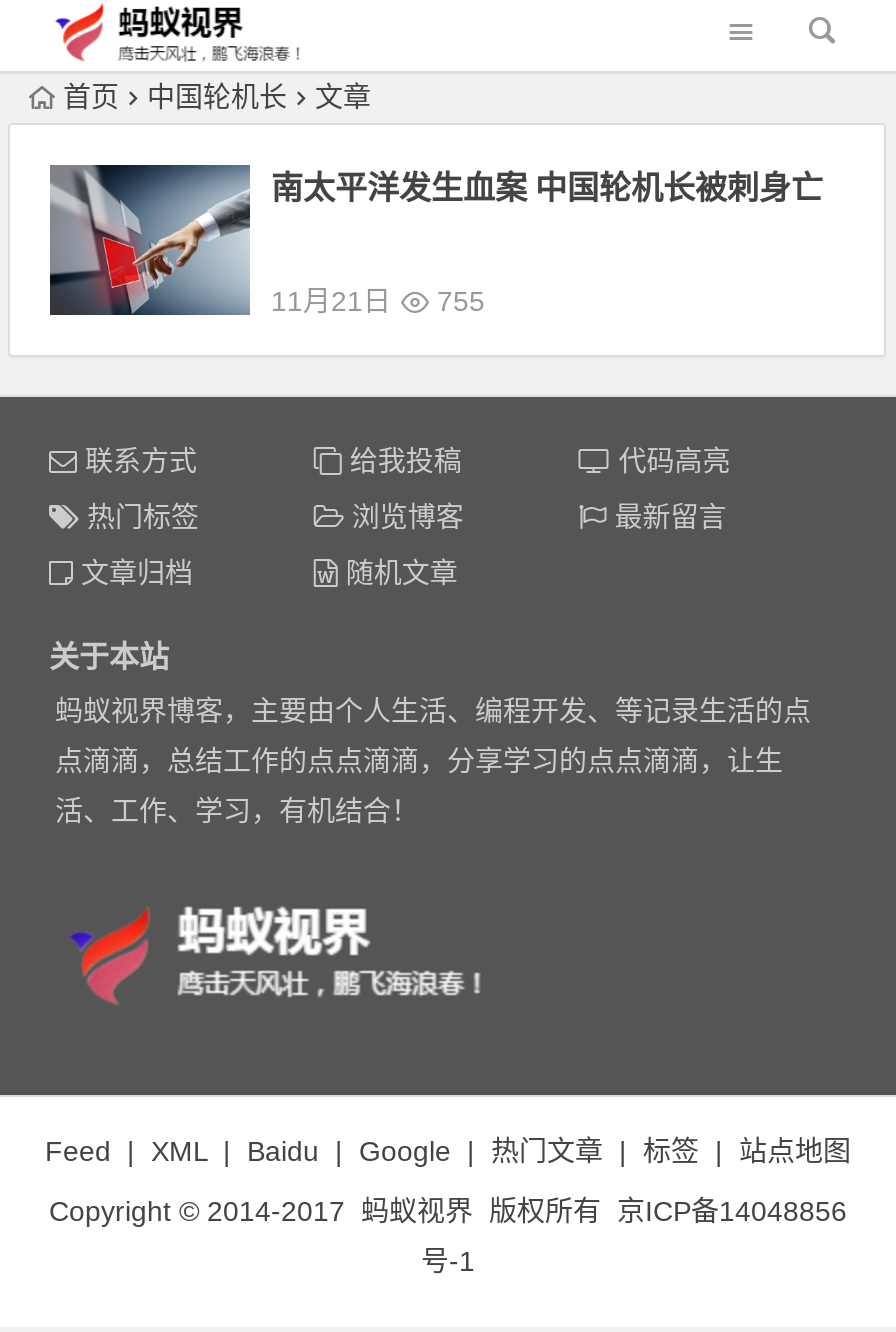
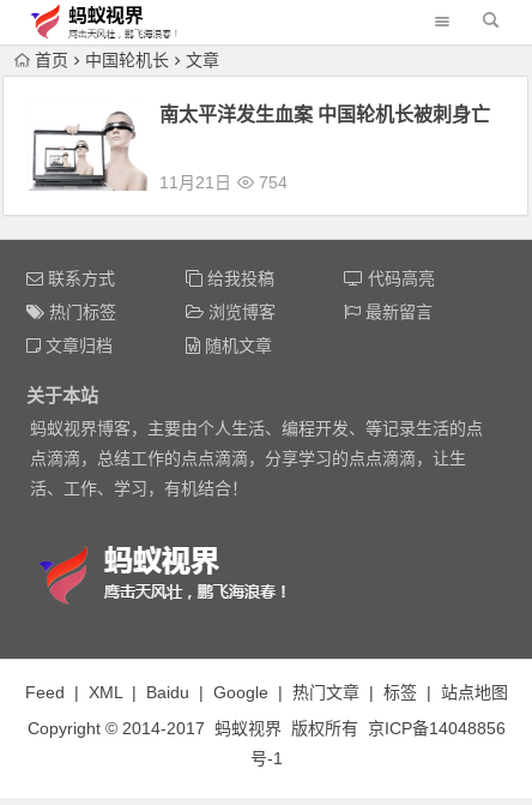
[48,163,485,317] [image] | 11月21日 755 -> [28,101,288,192] [image] | 11月21日 754

